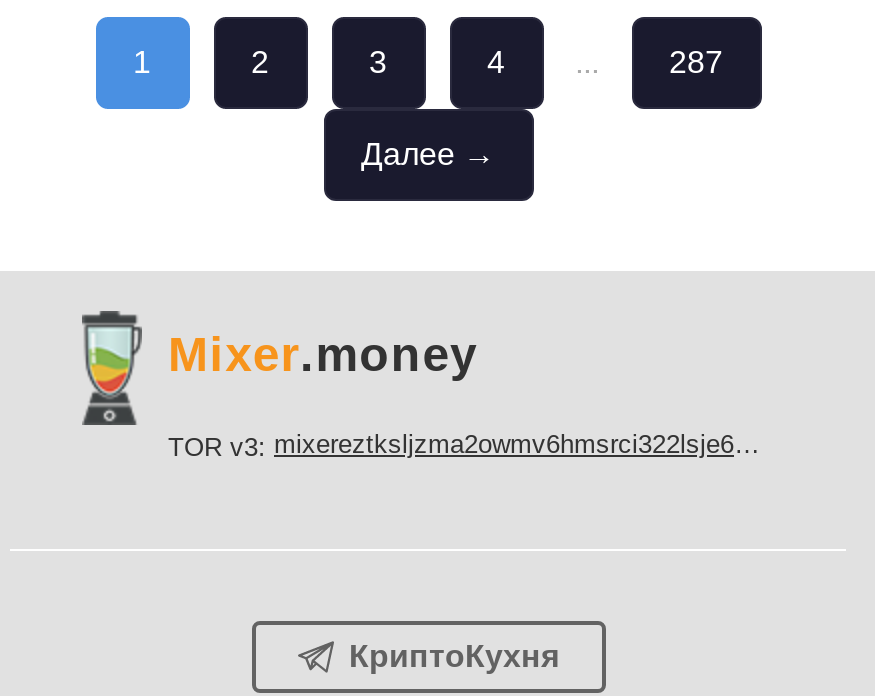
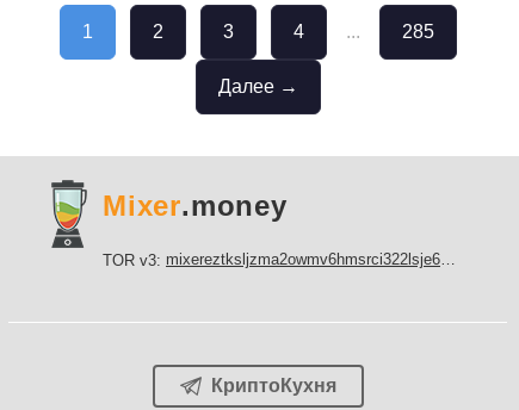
[669,45,723,79] 287 -> [401,21,434,42] 285

